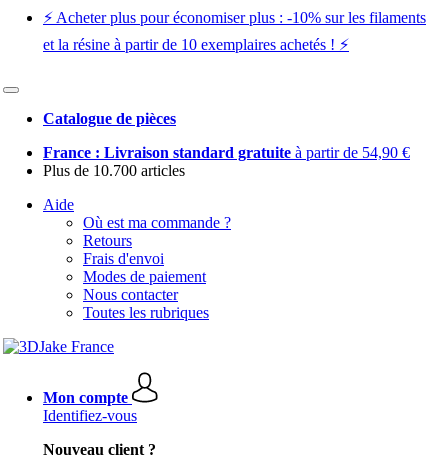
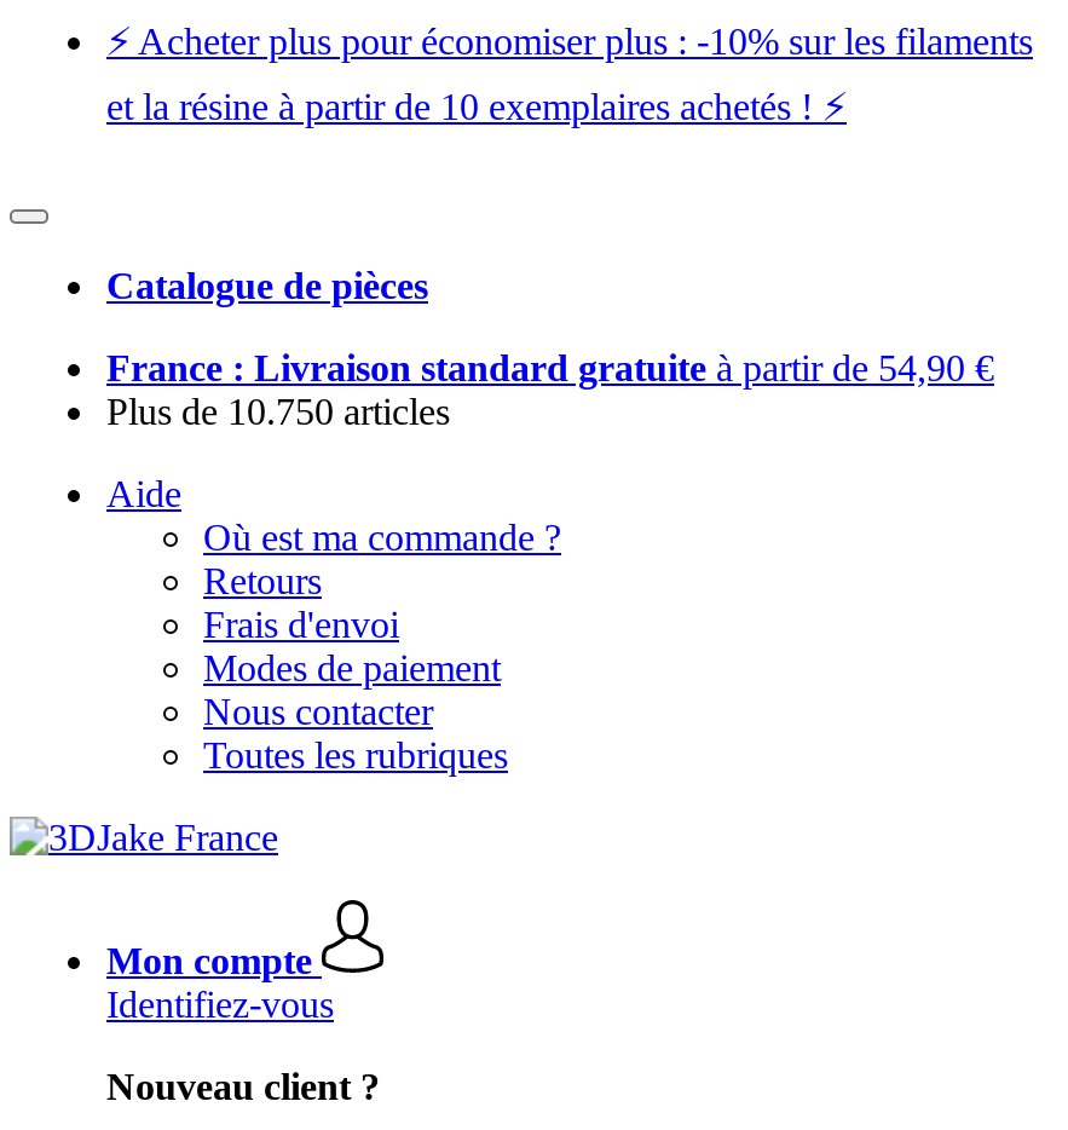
[43,162,185,179] Plus de 10.700 articles -> [106,391,450,432] Plus de 10.750 articles

